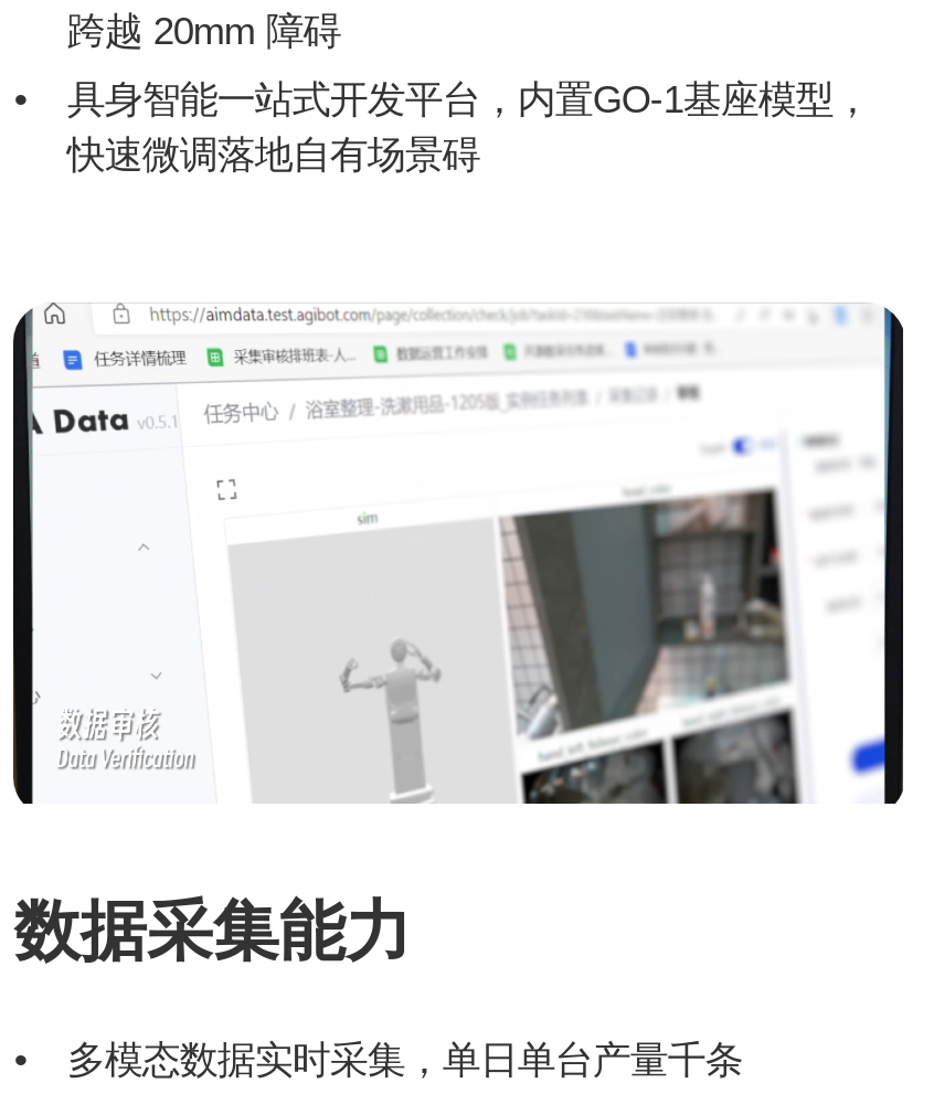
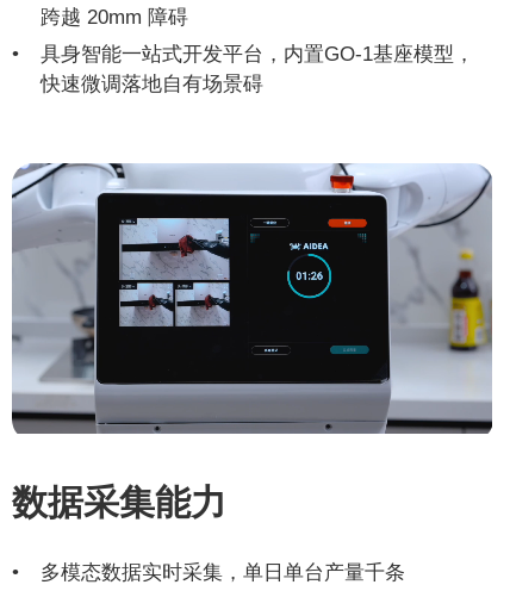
[11,302,905,806] [image] -> [11,162,493,435] [image]

